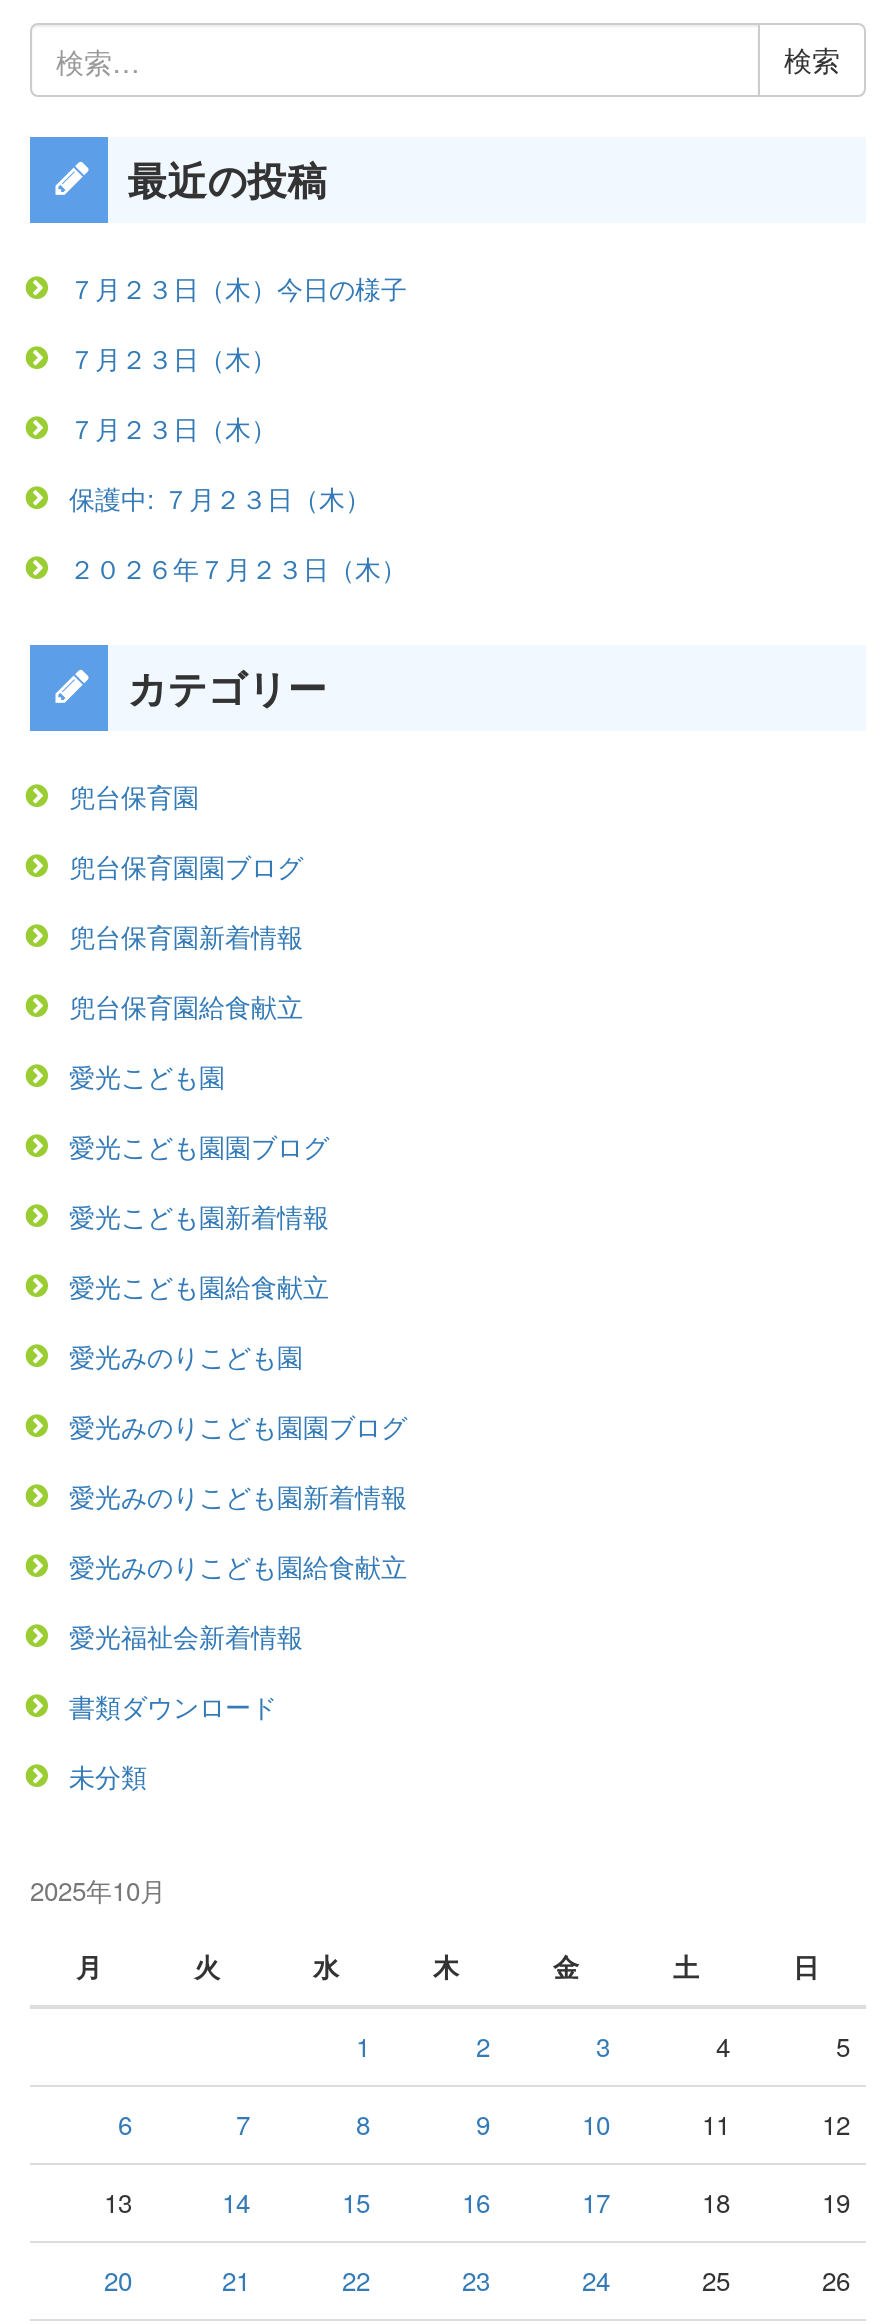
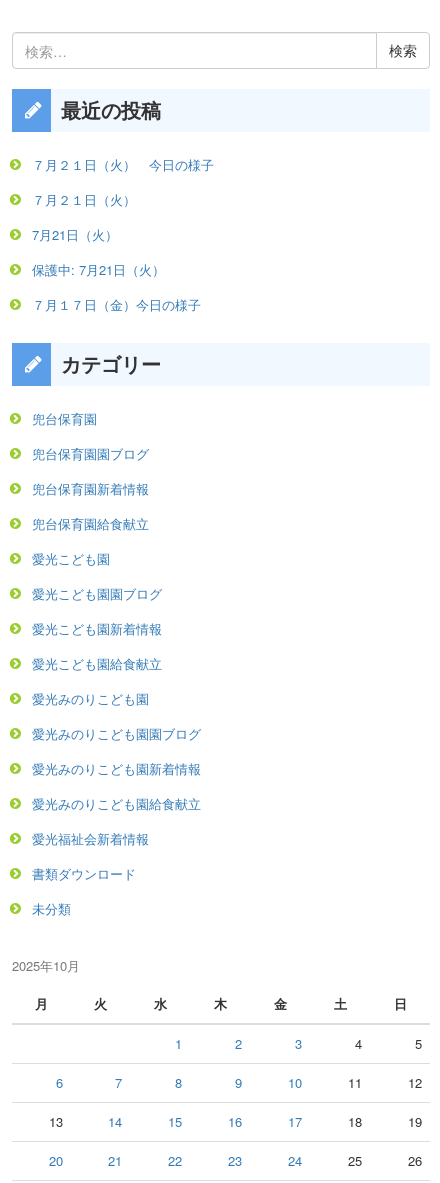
[69,270,407,308] ７月２３日（木）今日の様子 -> [31,155,213,174] ７月２１日（火） 今日の様子
[69,340,277,378] ７月２３日（木） -> [31,190,135,209] ７月２１日（火）
[69,410,277,448] ７月２３日（木） -> [31,225,117,244] 7月21日（火）
[69,480,371,518] 保護中: ７月２３日（木） -> [31,260,164,279] 保護中: 7月21日（火）
[69,550,407,588] ２０２６年７月２３日（木） -> [31,295,200,314] ７月１７日（金）今日の様子

